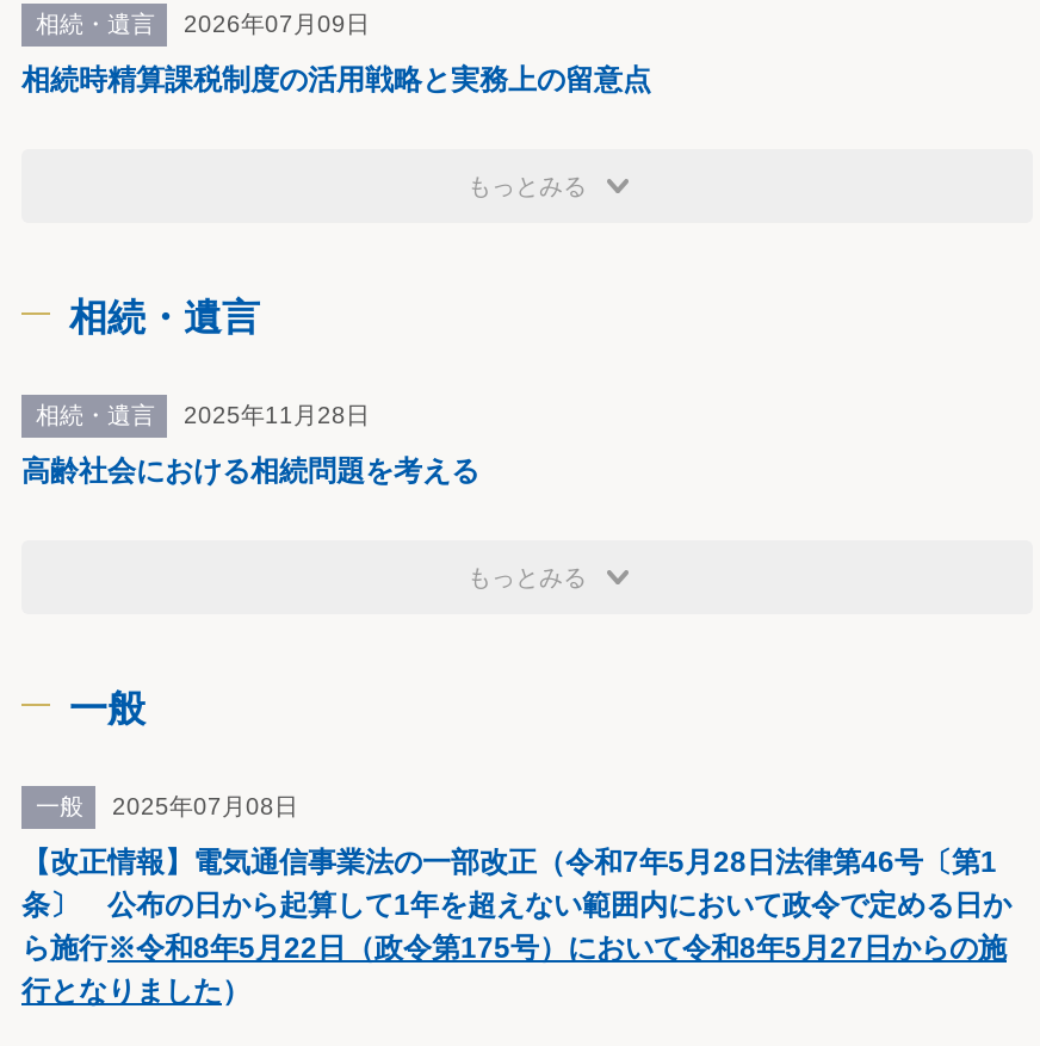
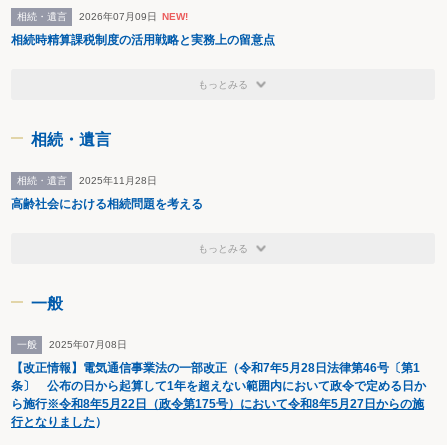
[184,12,370,38] 2026年07月09日 -> [79,11,188,22] 2026年07月09日 NEW!

